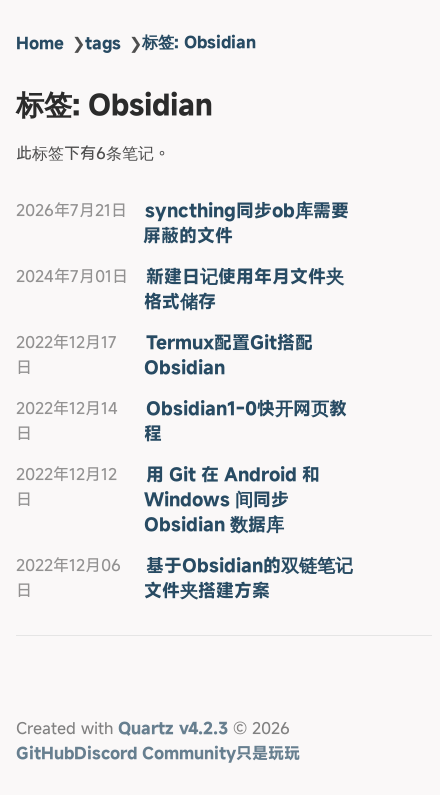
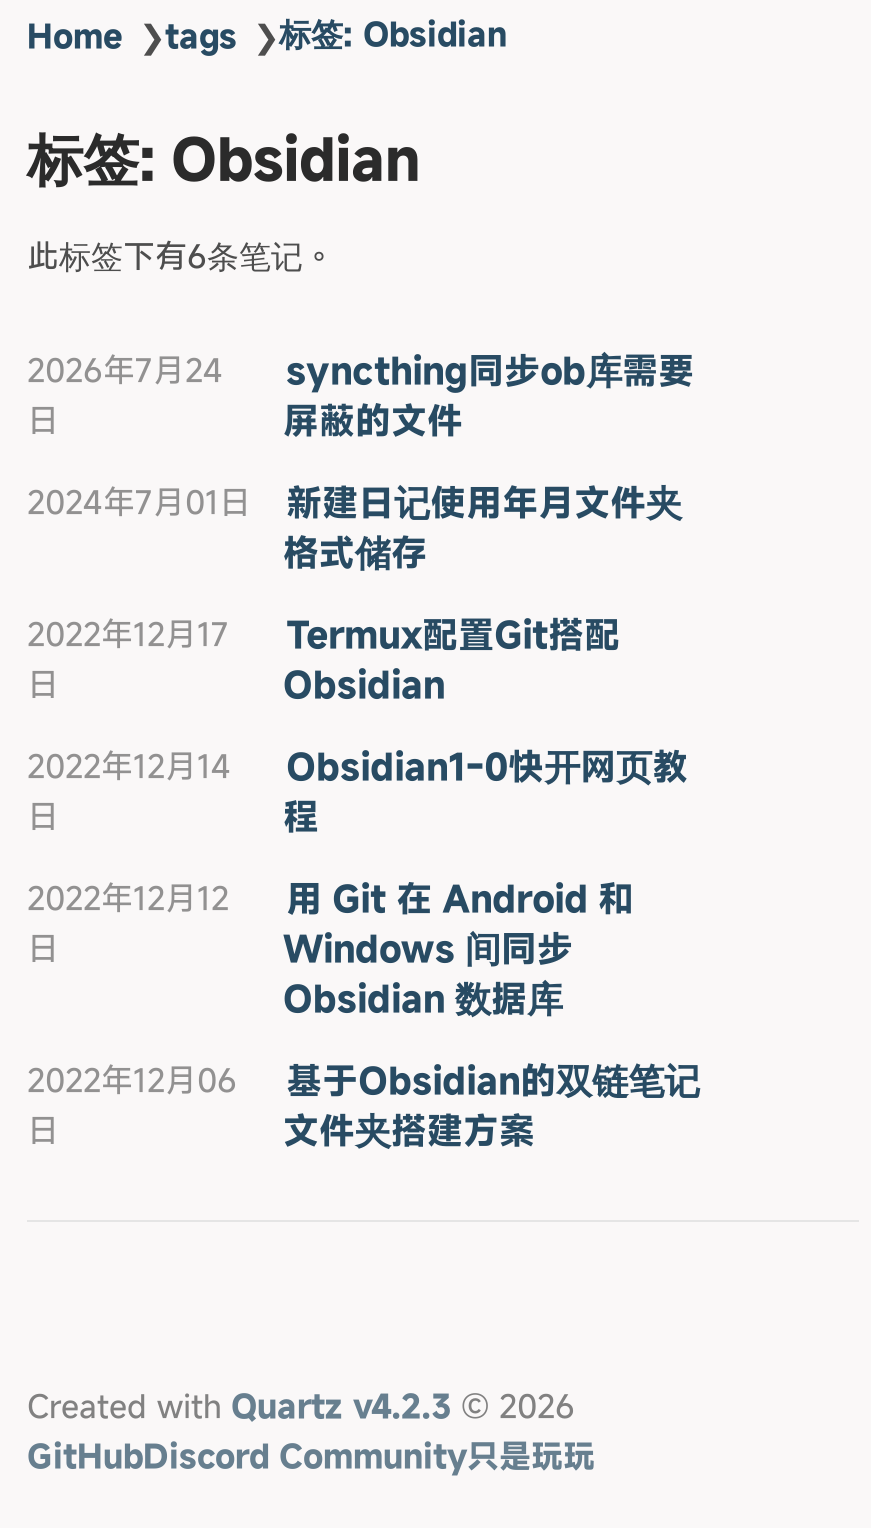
[16,199,127,221] 2026年7月21日 -> [27,348,223,442] 2026年7月24 | 日

